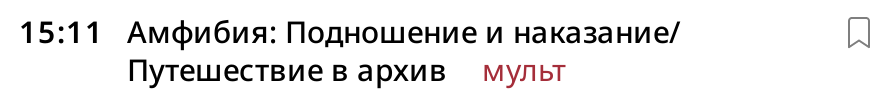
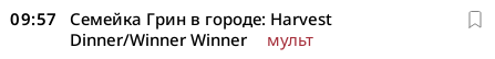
[19,11,681,89] 15:11 Амфибия: Подношение и наказание/ | Путешествие в архив -> [10,8,332,50] 09:57 Семейка Грин в городе: Harvest | Dinner/Winner Winner

